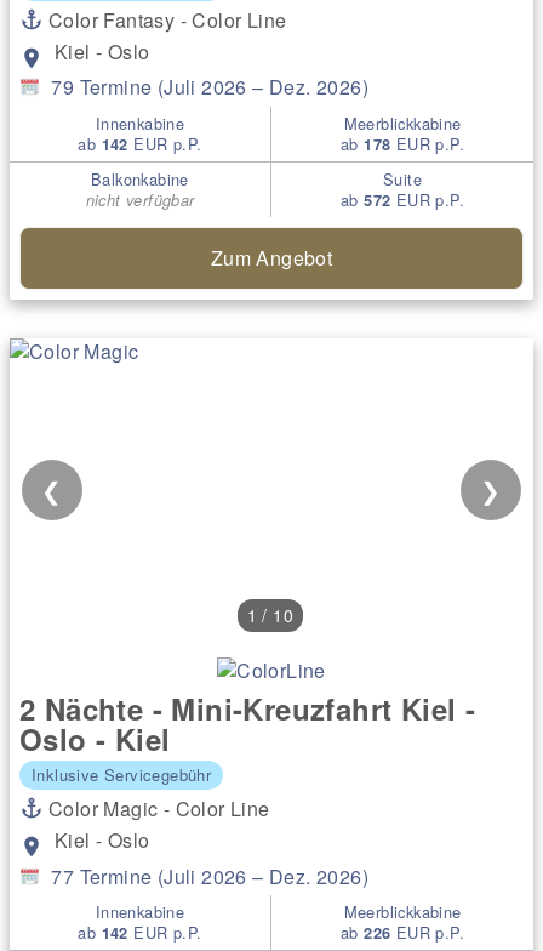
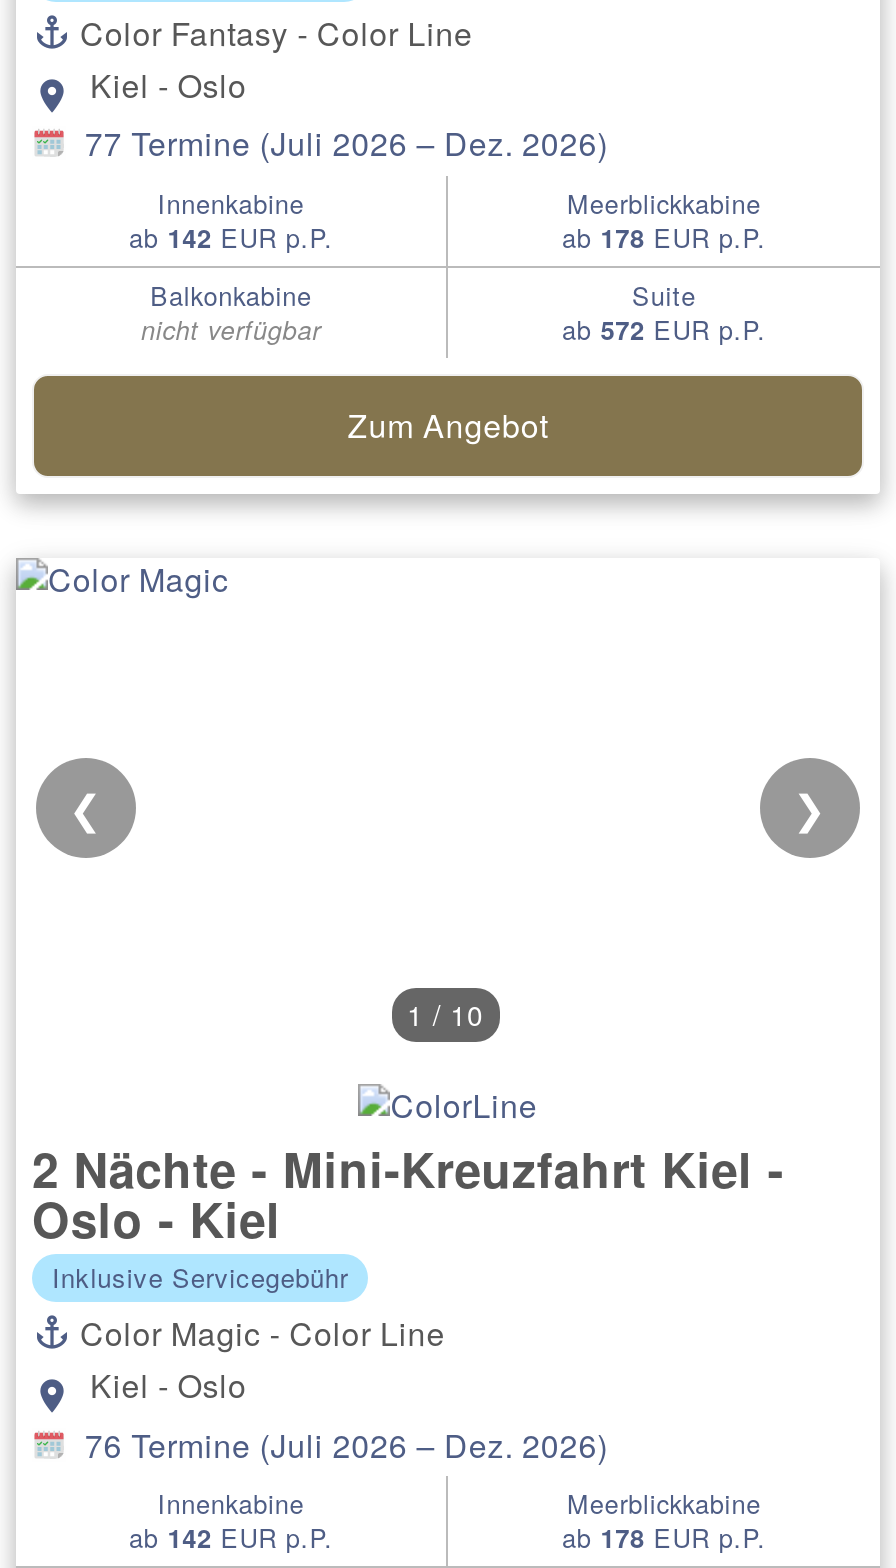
[46,73,368,101] 79 Termine (Juli 2026 – Dez. 2026) -> none
none -> [76,1421,608,1467] 76 Termine (Juli 2026 – Dez. 2026)
moved [46,862,368,890] -> [76,121,608,167]: 77 Termine (Juli 2026 – Dez. 2026)
[341,921,464,944] ab 226 EUR p.P. -> [562,1519,766,1557] ab 178 EUR p.P.

